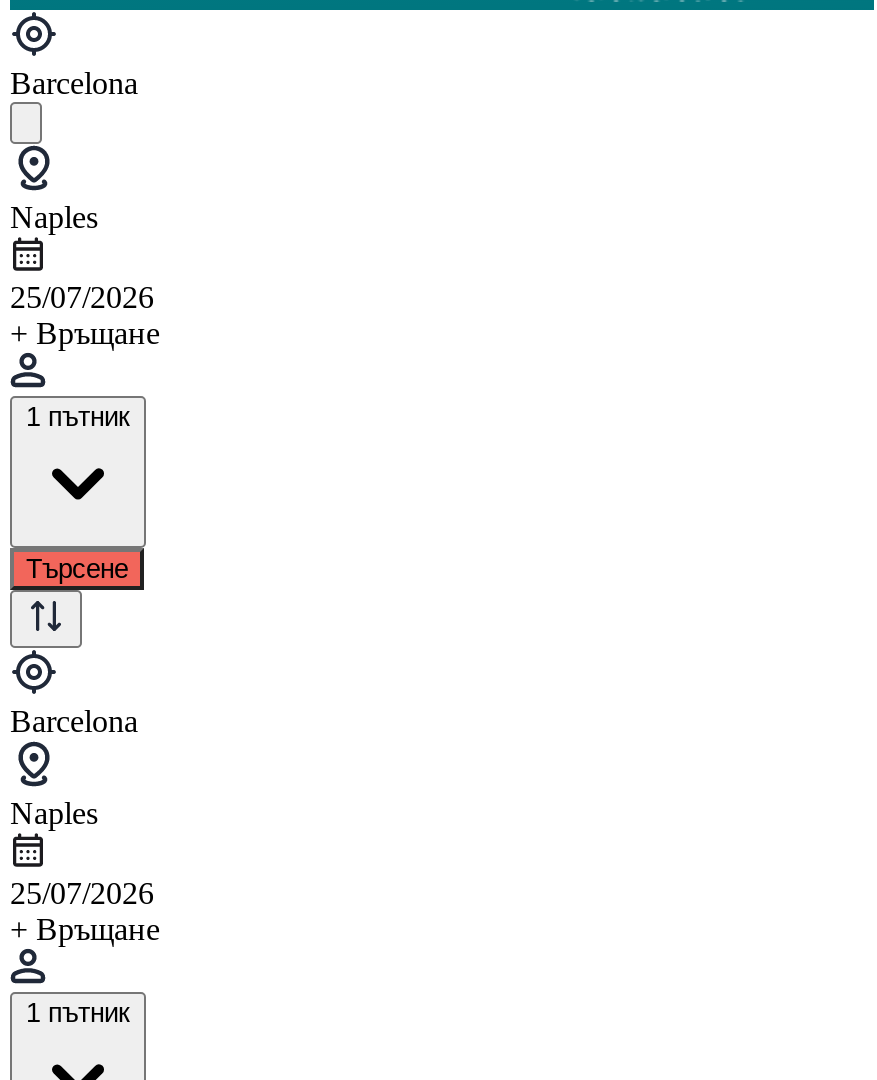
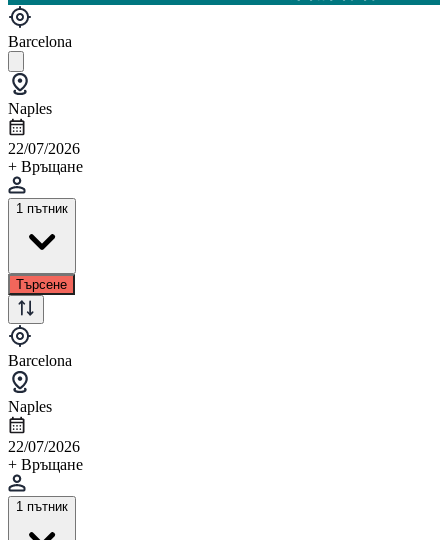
[10,280,154,314] 25/07/2026 -> [8,140,80,157] 22/07/2026
[10,876,154,910] 25/07/2026 -> [8,438,80,455] 22/07/2026

